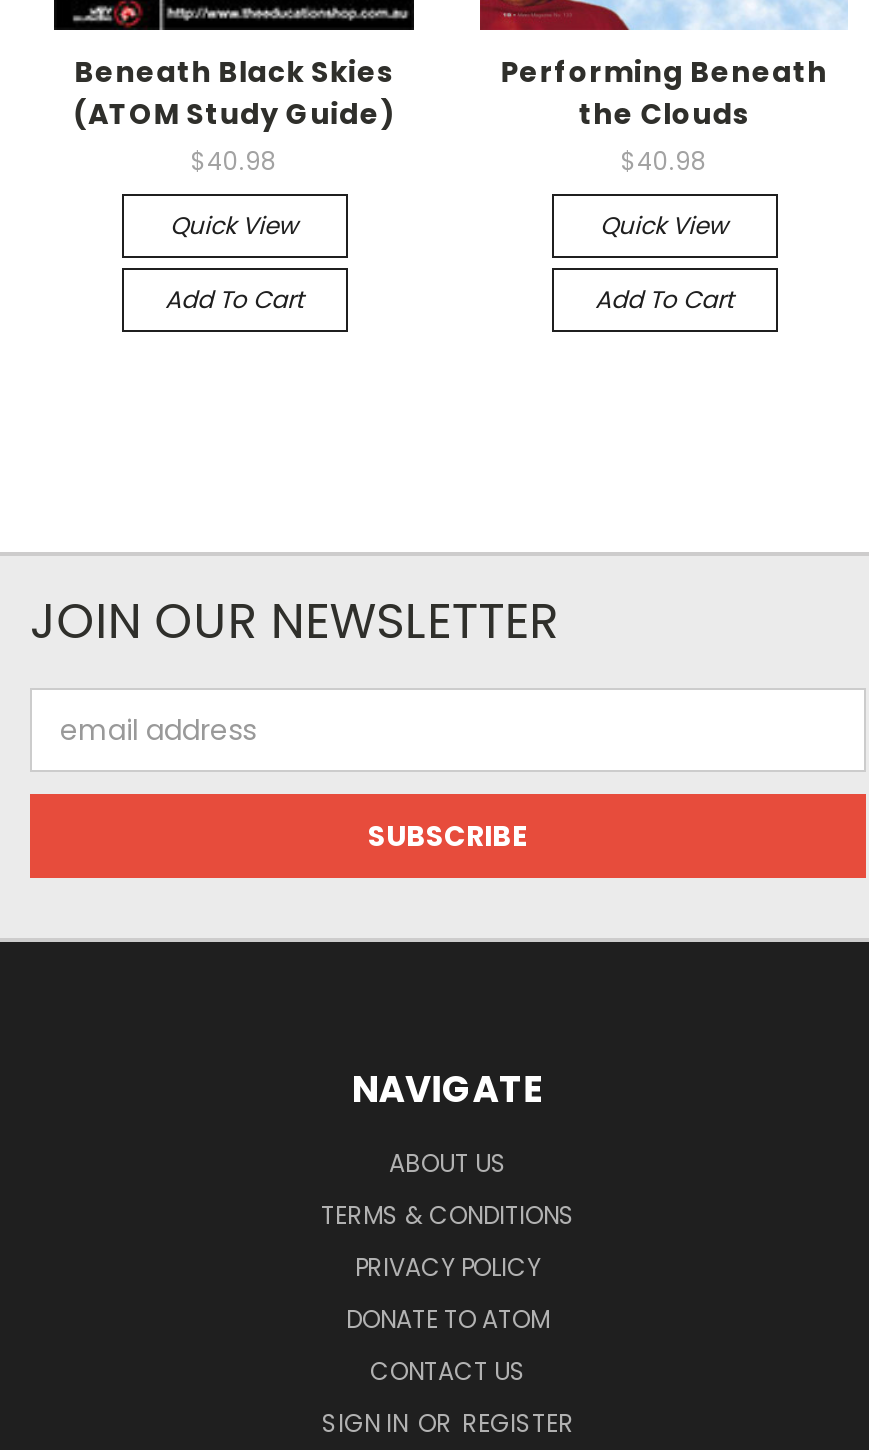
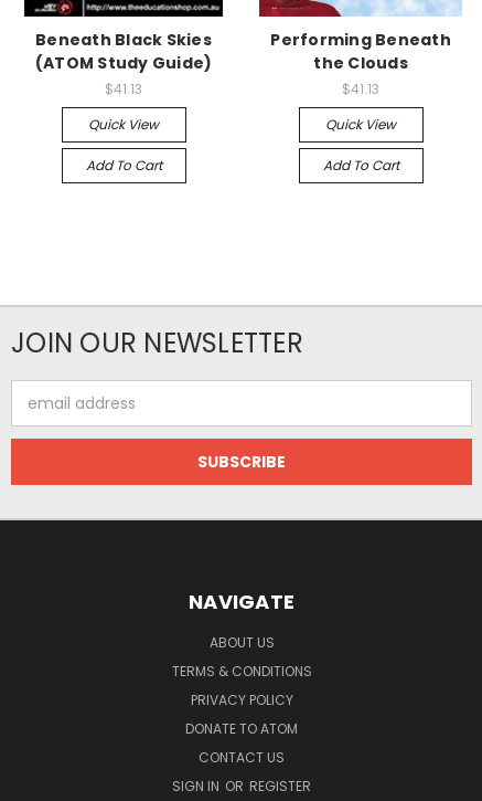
[191,145,277,179] $40.98 -> [105,80,142,99] $41.13
[621,145,707,179] $40.98 -> [342,80,379,99] $41.13

